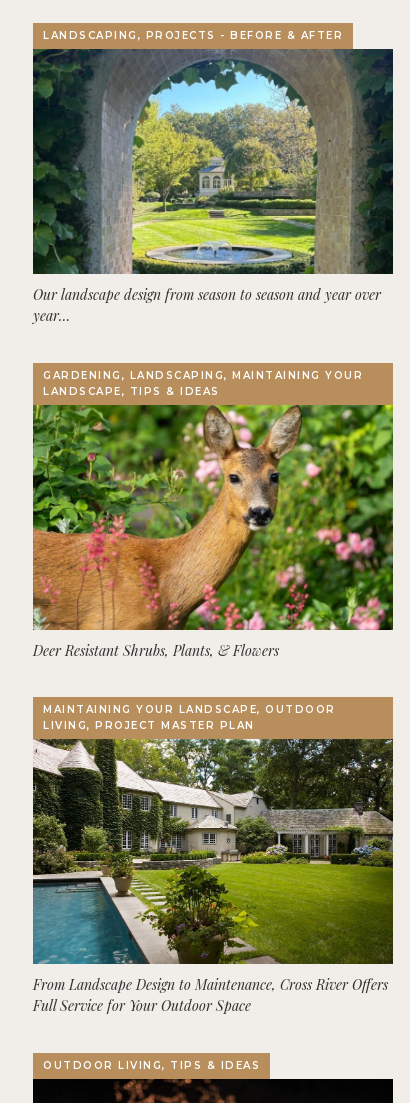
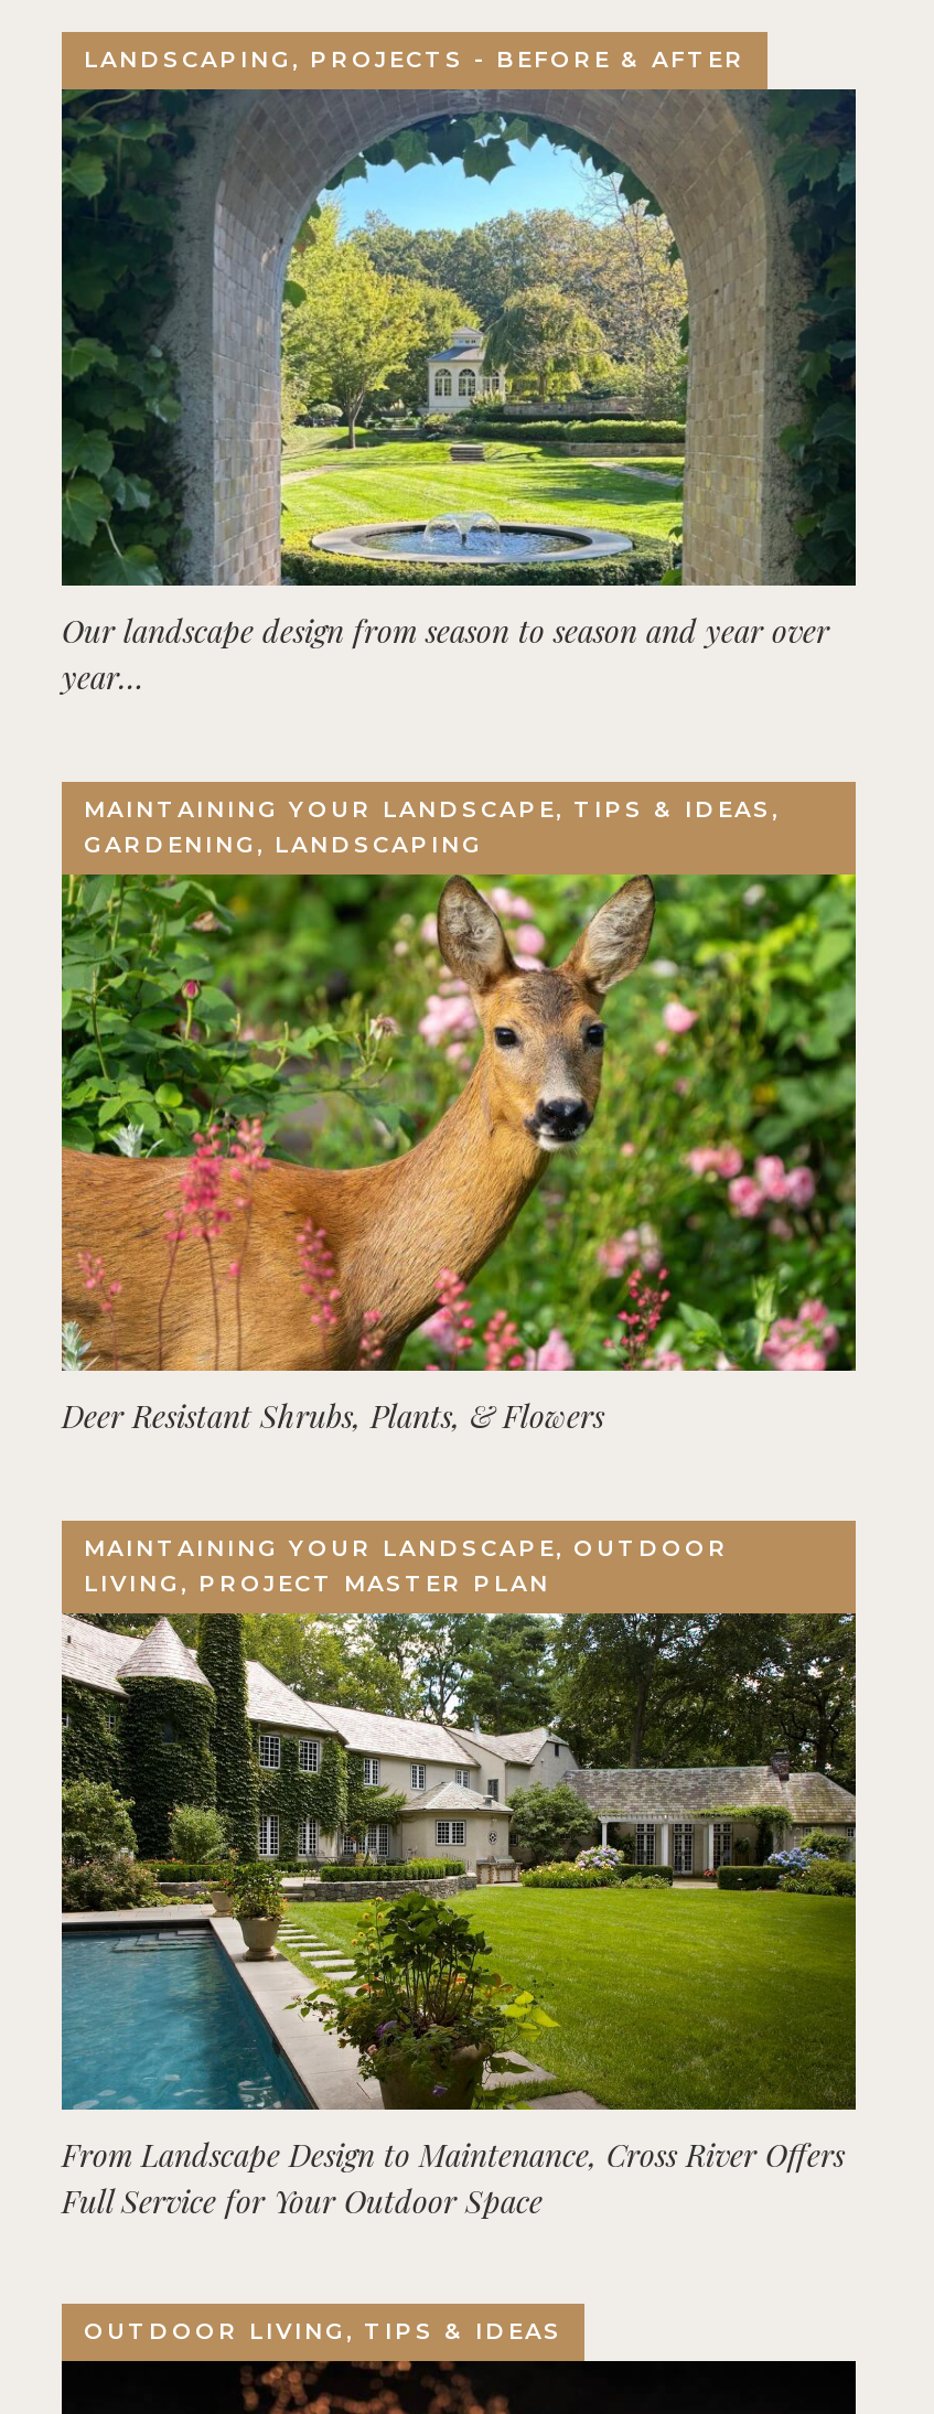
[43,369,363,398] GARDENING, LANDSCAPING, MAINTAINING YOUR | LANDSCAPE, TIPS & IDEAS -> [84,794,780,858] MAINTAINING YOUR LANDSCAPE, TIPS & IDEAS, | GARDENING, LANDSCAPING

